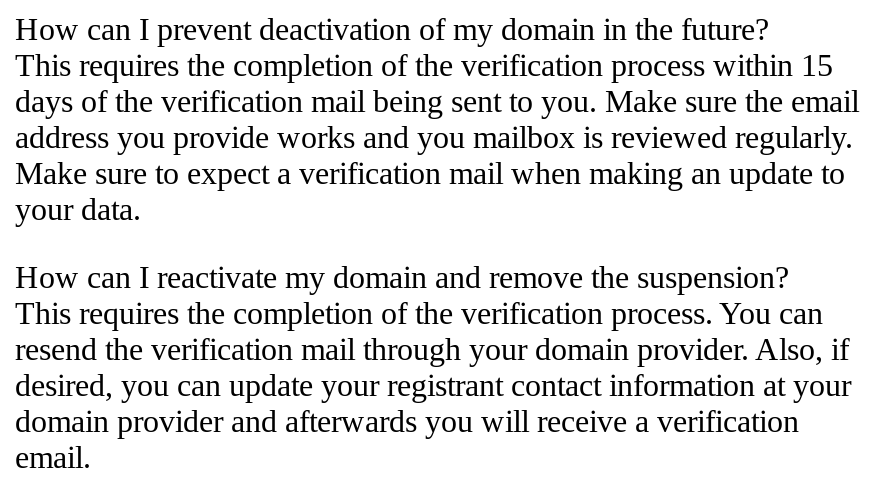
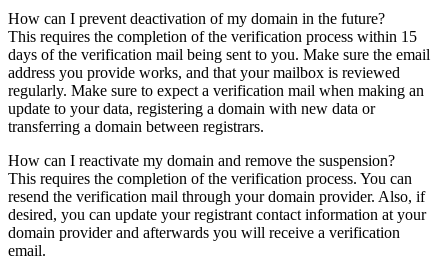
[15,121,853,227] address you provide works and you mailbox is reviewed regularly. | Make sure to expect a verification mail when making an update to | your data. -> [8,64,424,135] address you provide works, and that your mailbox is reviewed | regularly. Make sure to expect a verification mail when making an | update to your data, registering a domain with new data or | transferring a domain between registrars.

